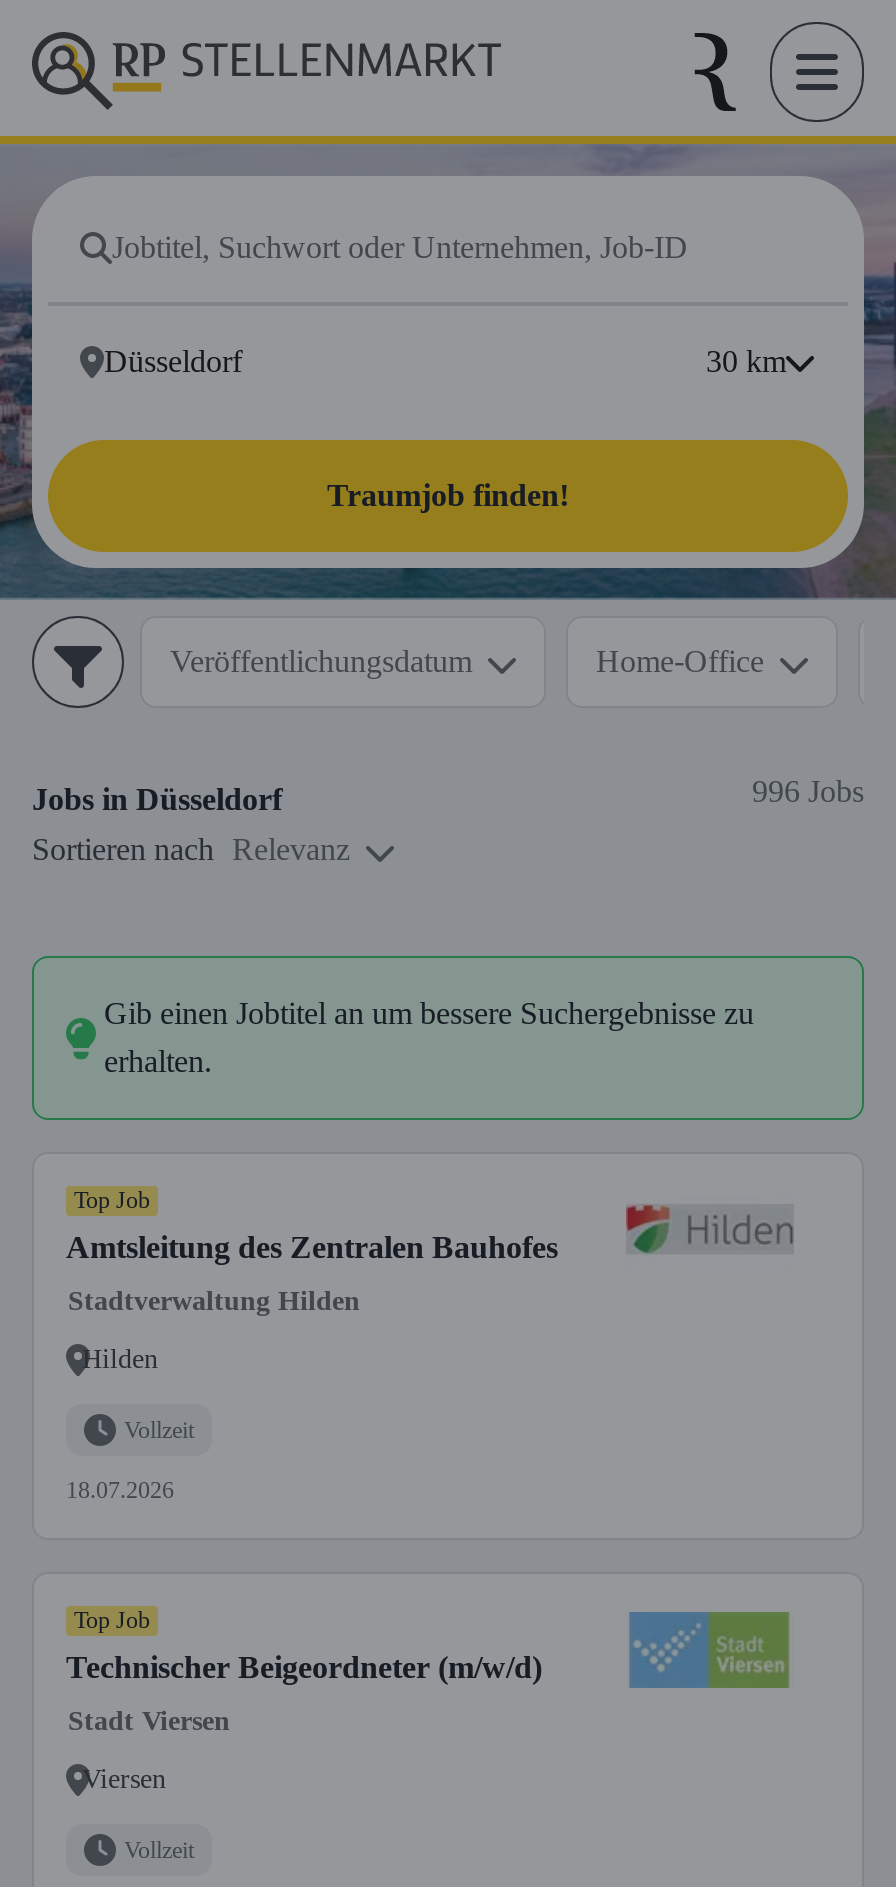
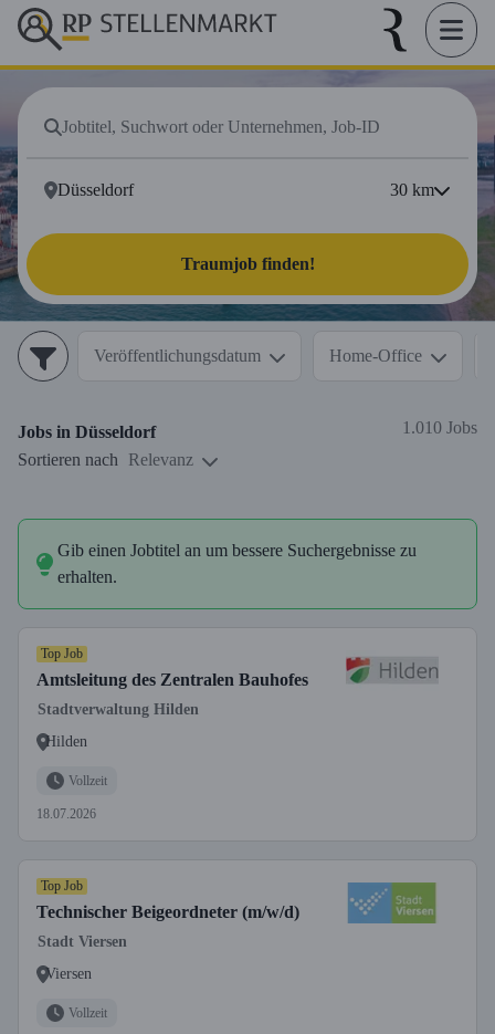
[752,774,864,808] 996 Jobs -> [402,418,477,437] 1.010 Jobs

